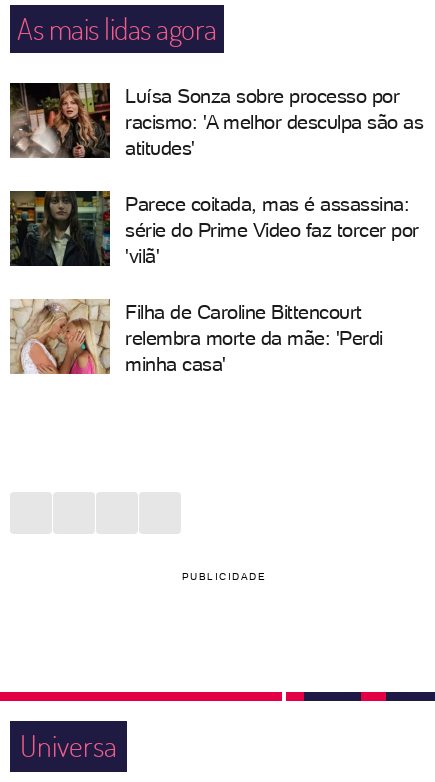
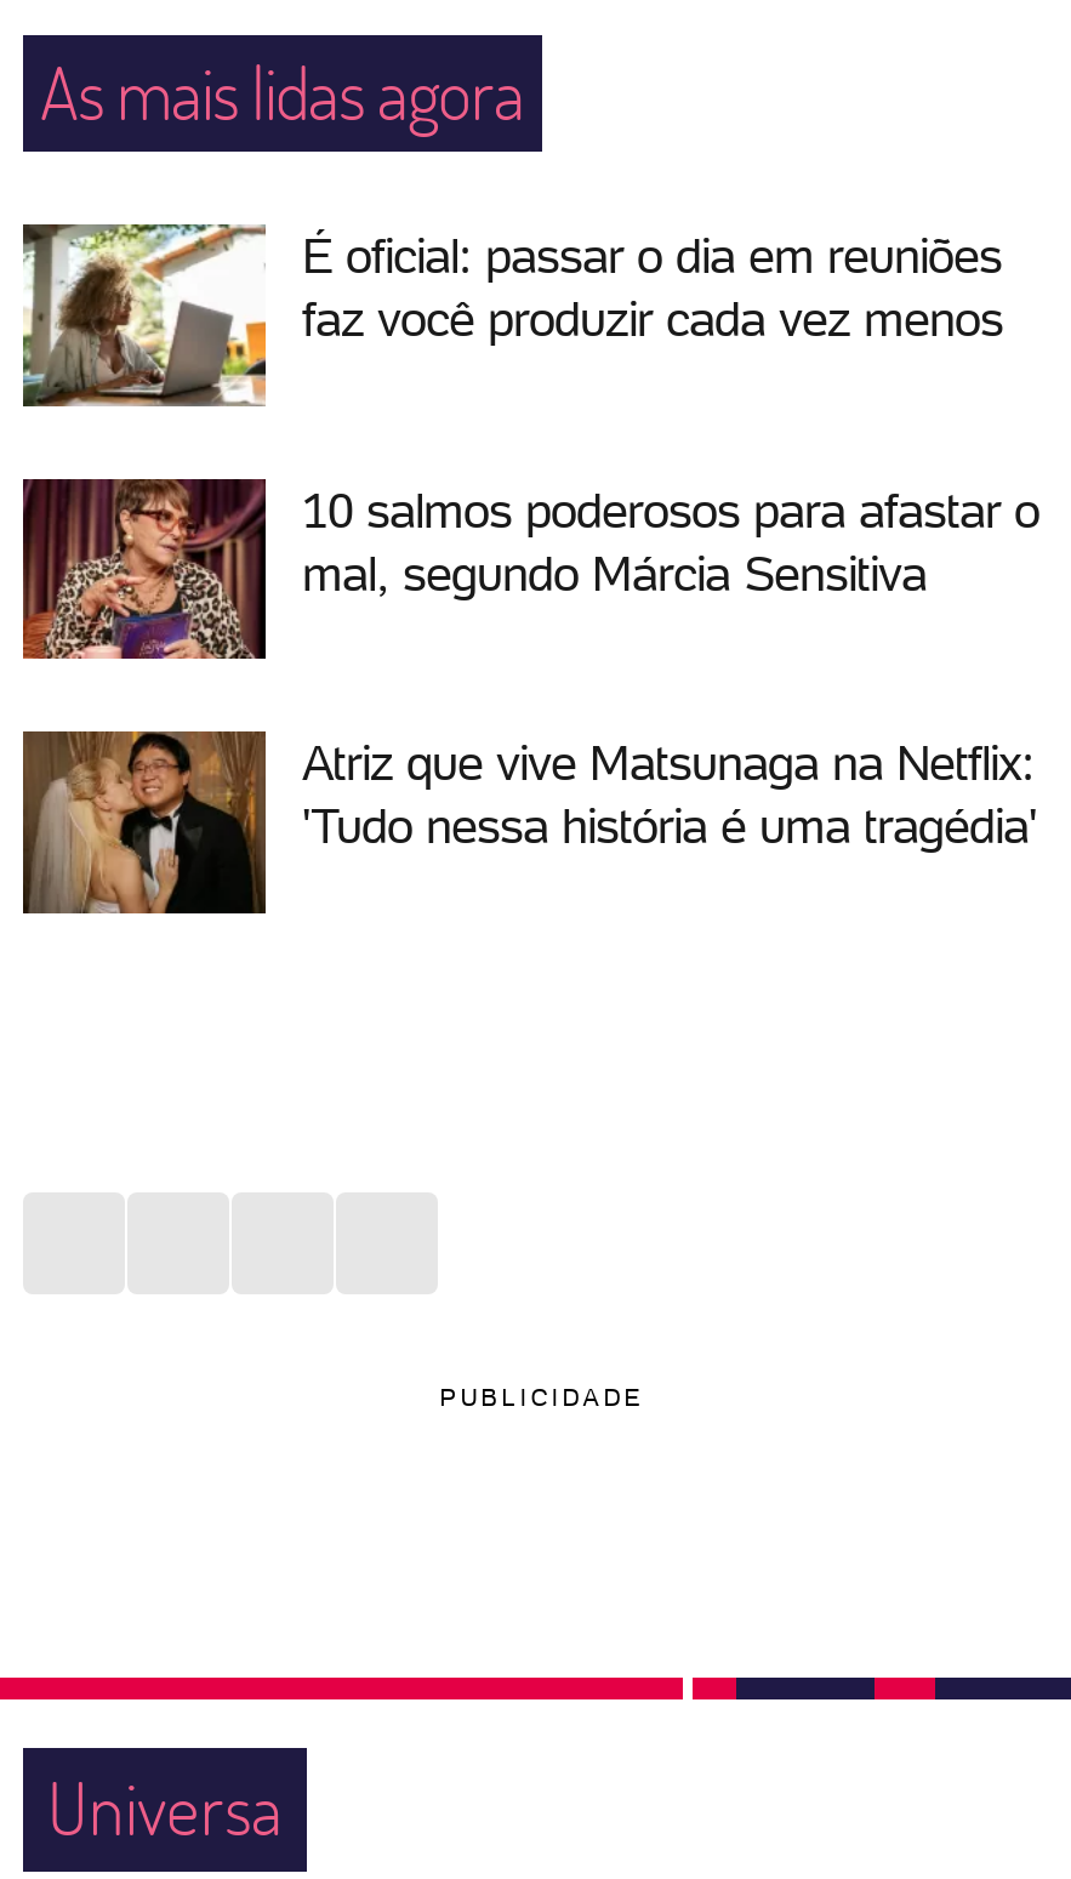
[9,82,423,160] [image] | Luísa Sonza sobre processo por | racismo: 'A melhor desculpa são as | atitudes' -> [23,222,1003,409] [image] | É oficial: passar o dia em reuniões | faz você produzir cada vez menos
[9,190,418,268] [image] | Parece coitada, mas é assassina: | série do Prime Video faz torcer por | 'vilã' -> [21,477,1039,661] [image] | 10 salmos poderosos para afastar o | mal, segundo Márcia Sensitiva
[10,298,382,376] [image] | Filha de Caroline Bittencourt | relembra morte da mãe: 'Perdi | minha casa' -> [23,729,1037,916] [image] | Atriz que vive Matsunaga na Netflix: | 'Tudo nessa história é uma tragédia'

